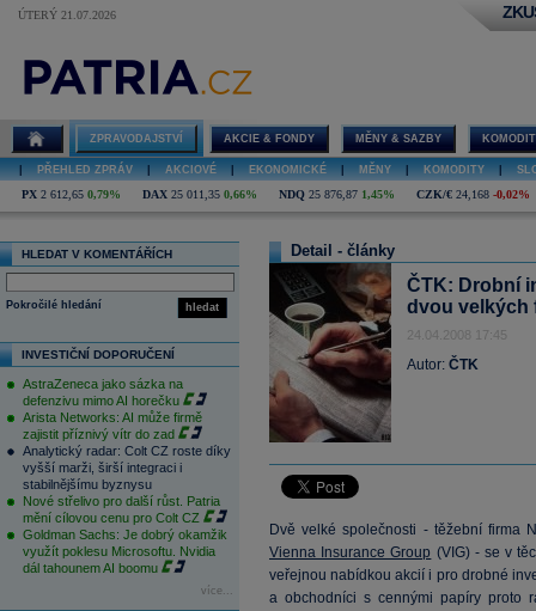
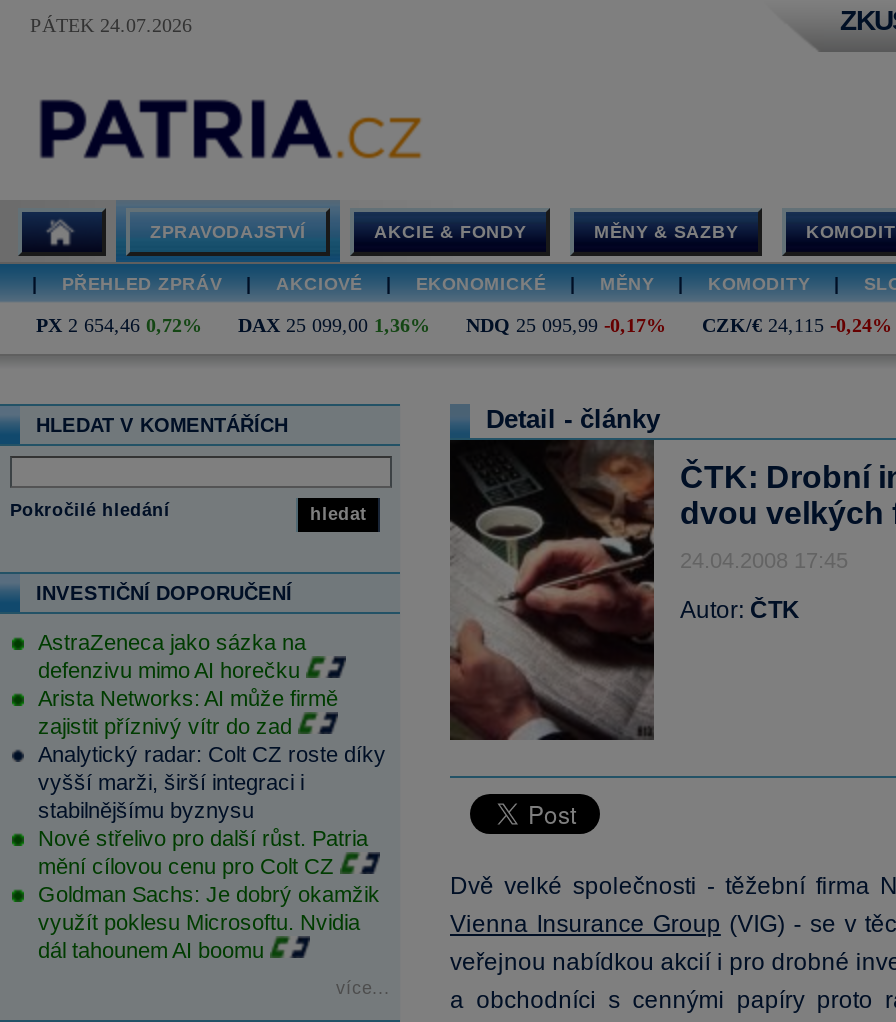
[18,8,116,22] ÚTERÝ 21.07.2026 -> [30,14,192,36] PÁTEK 24.07.2026
[22,188,121,201] PX 2 612,65 0,79% -> [36,314,202,336] PX 2 654,46 0,72%
[142,188,257,201] DAX 25 011,35 0,66% -> [238,314,430,336] DAX 25 099,00 1,36%
[279,188,395,201] NDQ 25 876,87 1,45% -> [466,314,666,336] NDQ 25 095,99 -0,17%
[416,188,530,201] CZK/€ 24,168 -0,02% -> [702,314,892,336] CZK/€ 24,115 -0,24%

